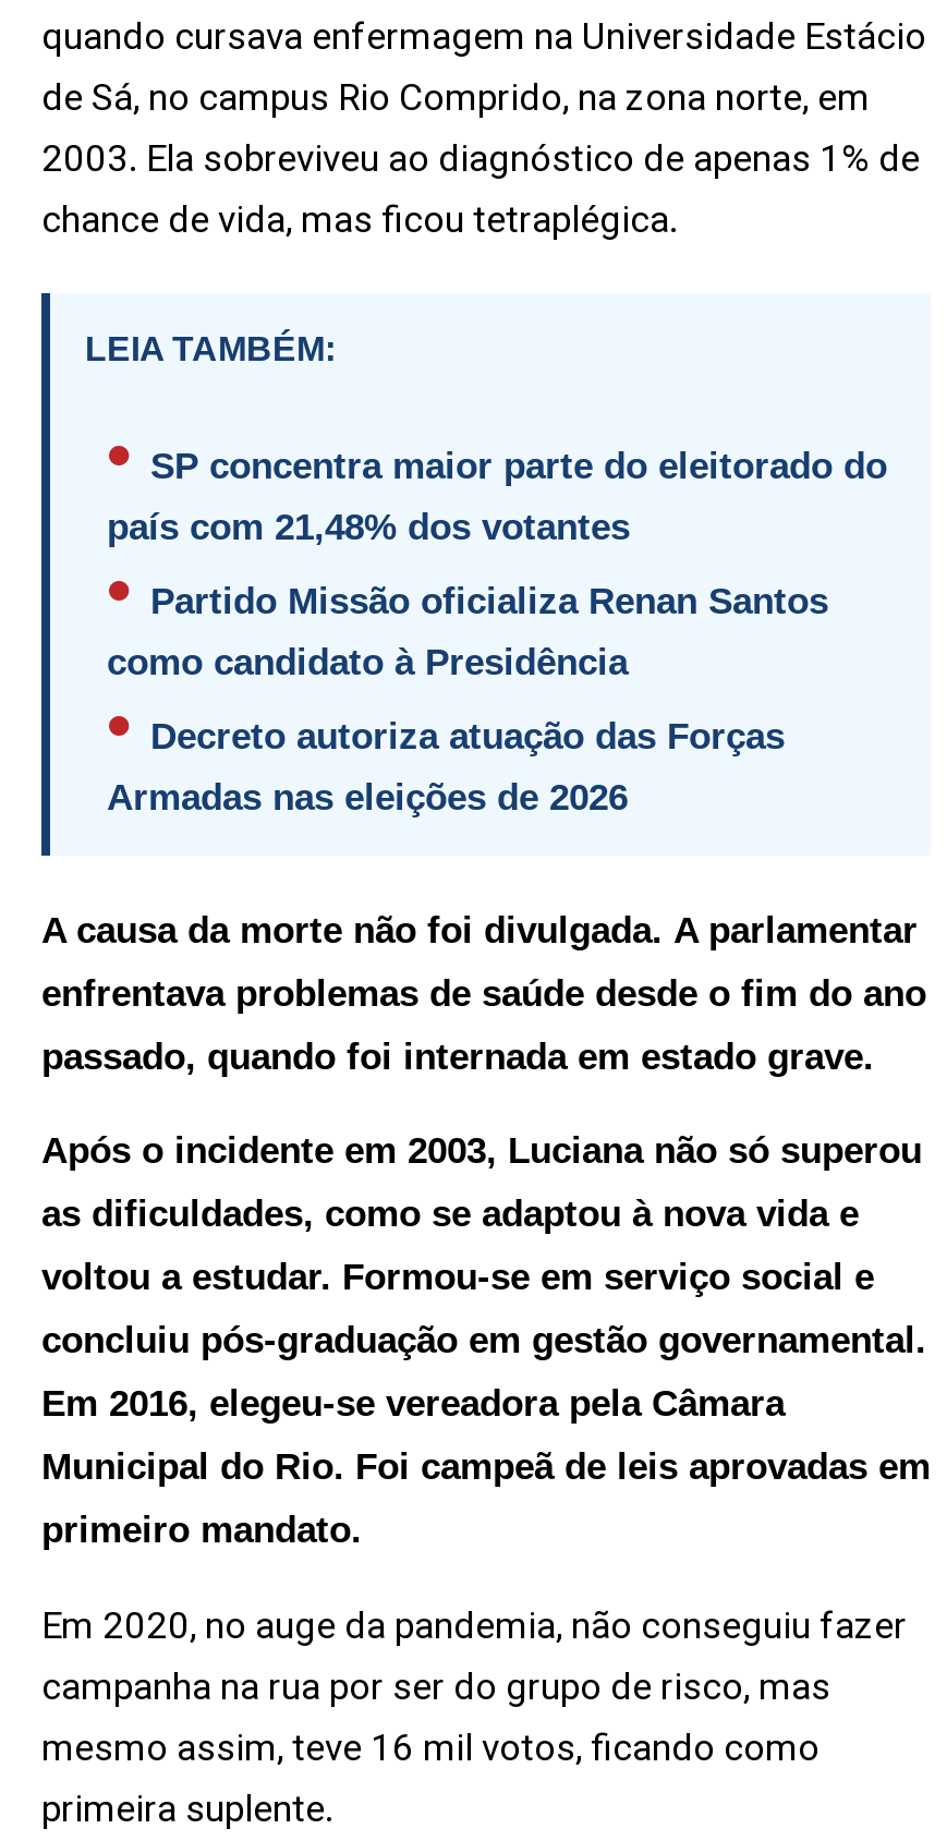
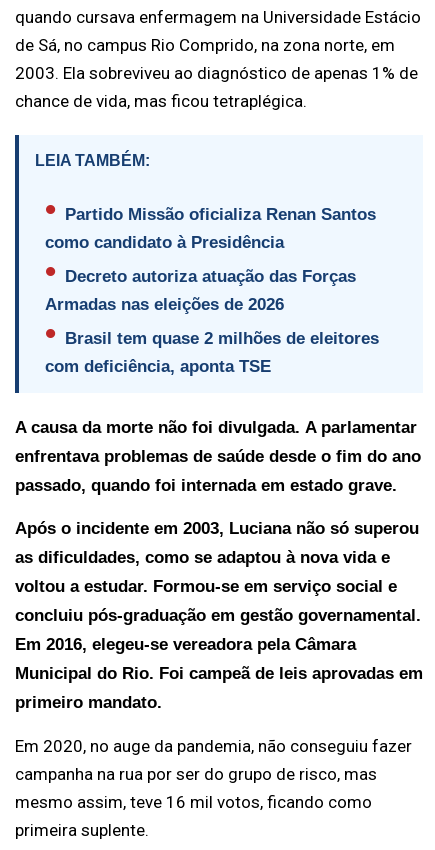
[107,446,887,548] SP concentra maior parte do eleitorado do | país com 21,48% dos votantes -> none
moved [107,581,828,818] -> [45,205,376,314]: Partido Missão oficializa Renan Santos | como candidato à Presidência | Decreto autoriza atuação das Forças | Armadas nas eleições de 2026
none -> [45,329,379,376] Brasil tem quase 2 milhões de eleitores | com deficiência, aponta TSE

